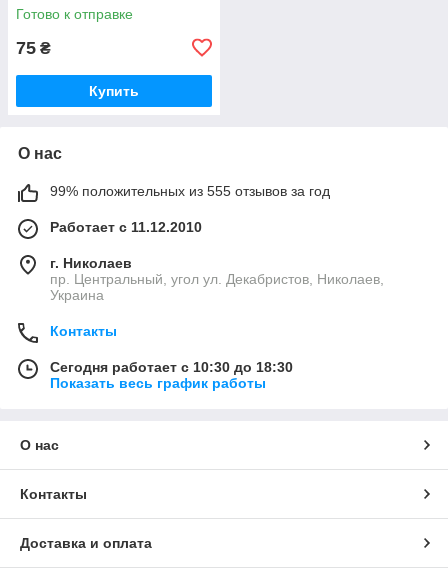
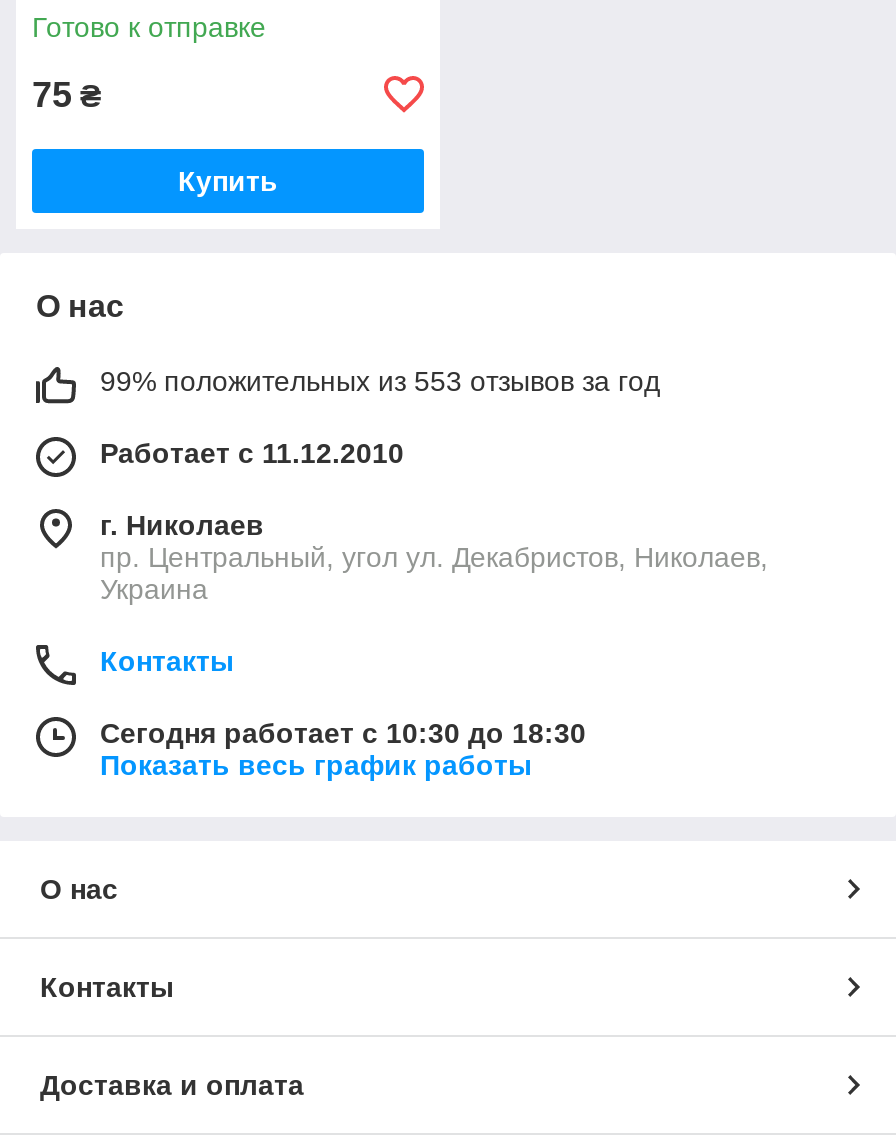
[50,183,330,199] 99% положительных из 555 отзывов за год -> [100,364,660,396] 99% положительных из 553 отзывов за год

